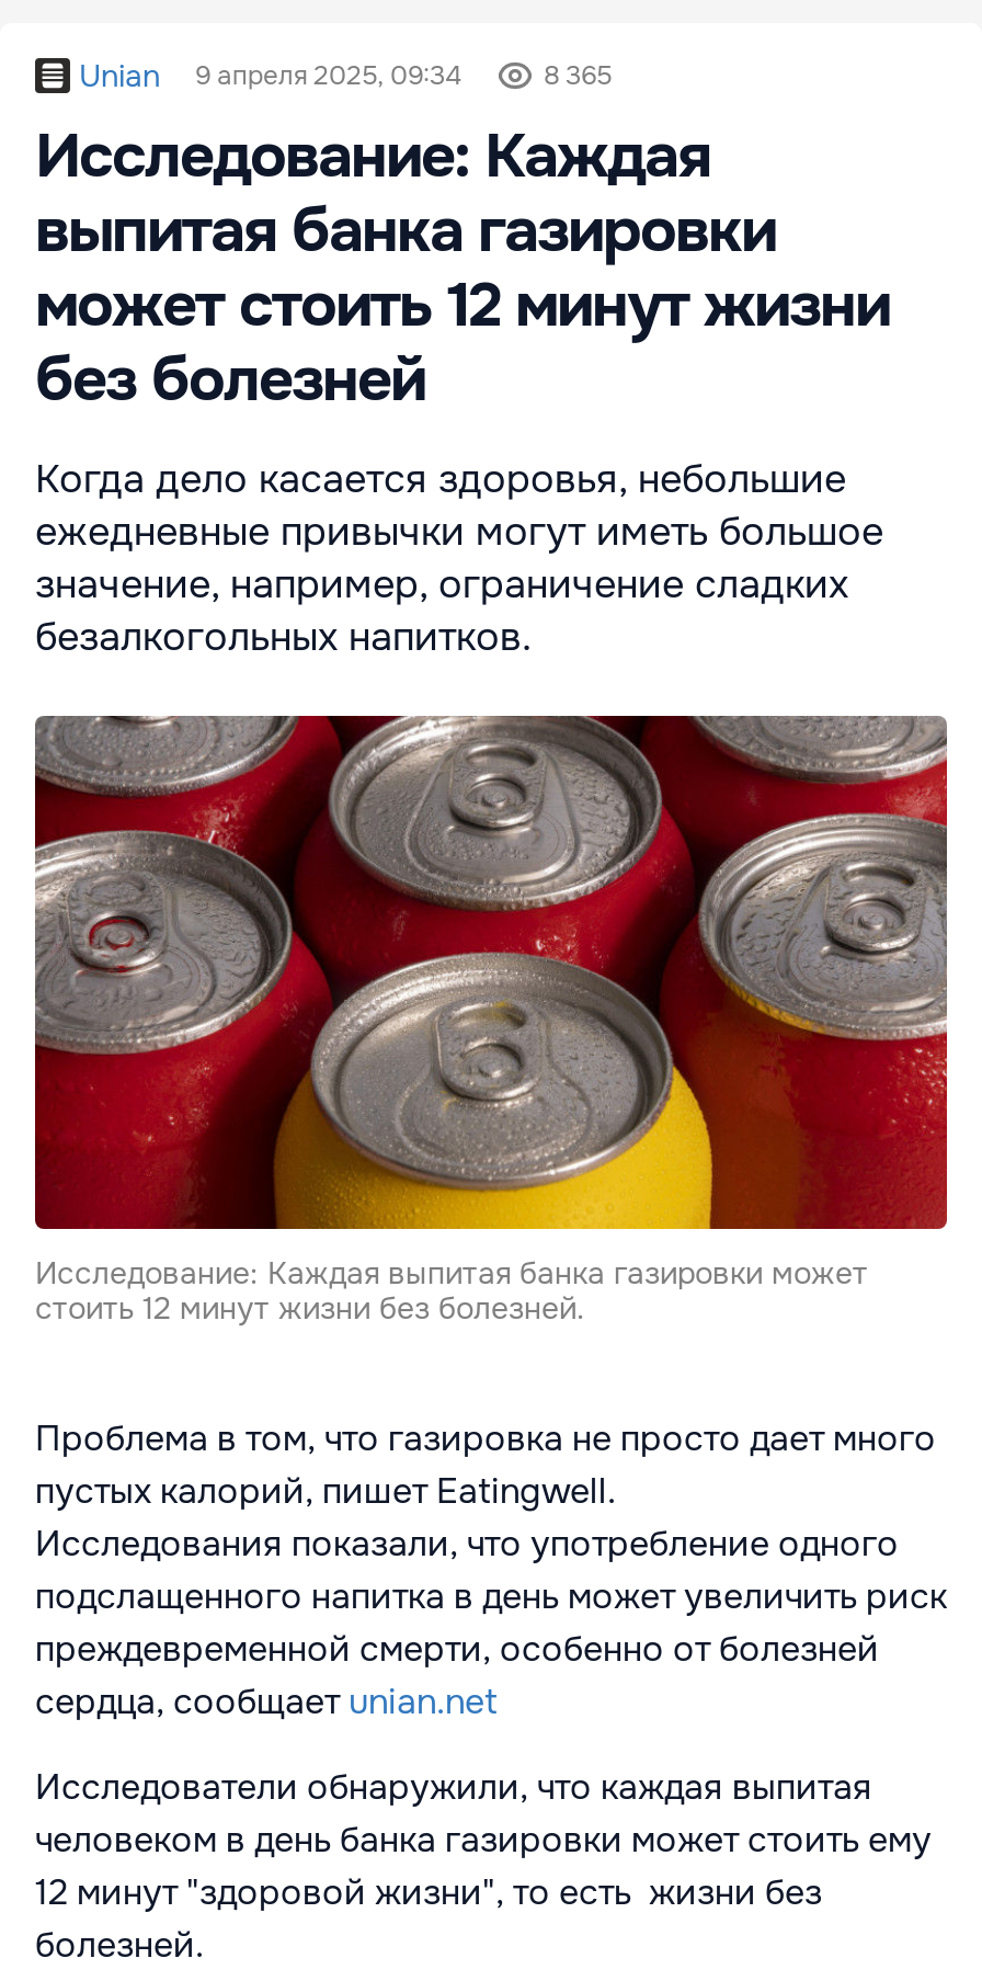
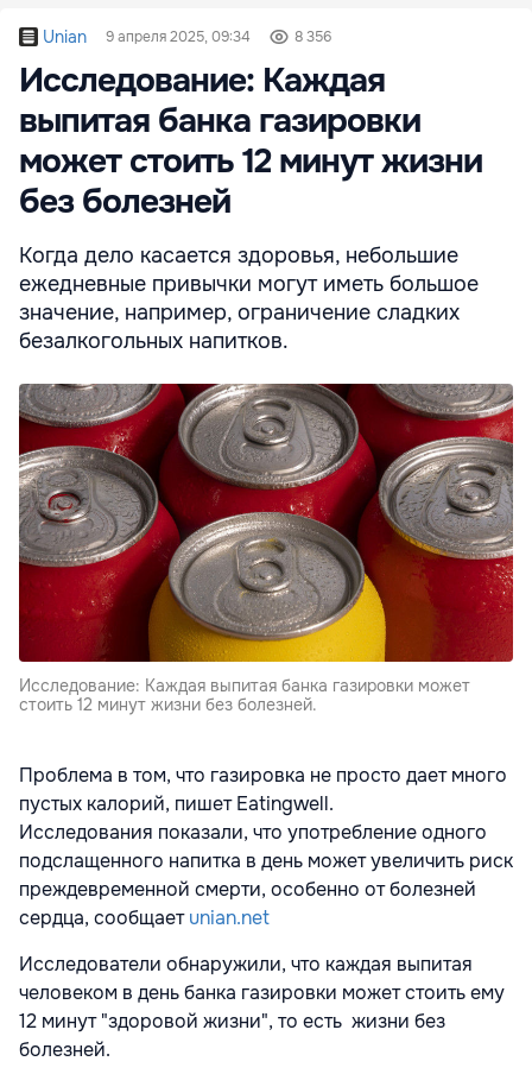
[544,58,612,93] 8 365 -> [294,27,331,46] 8 356

